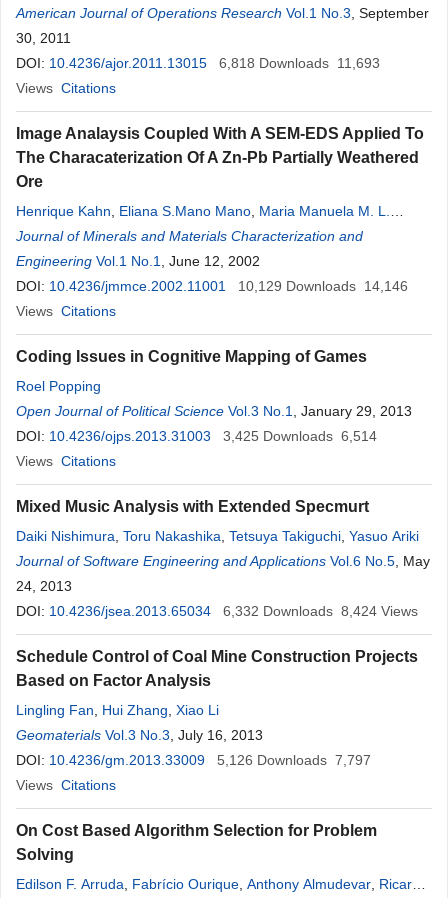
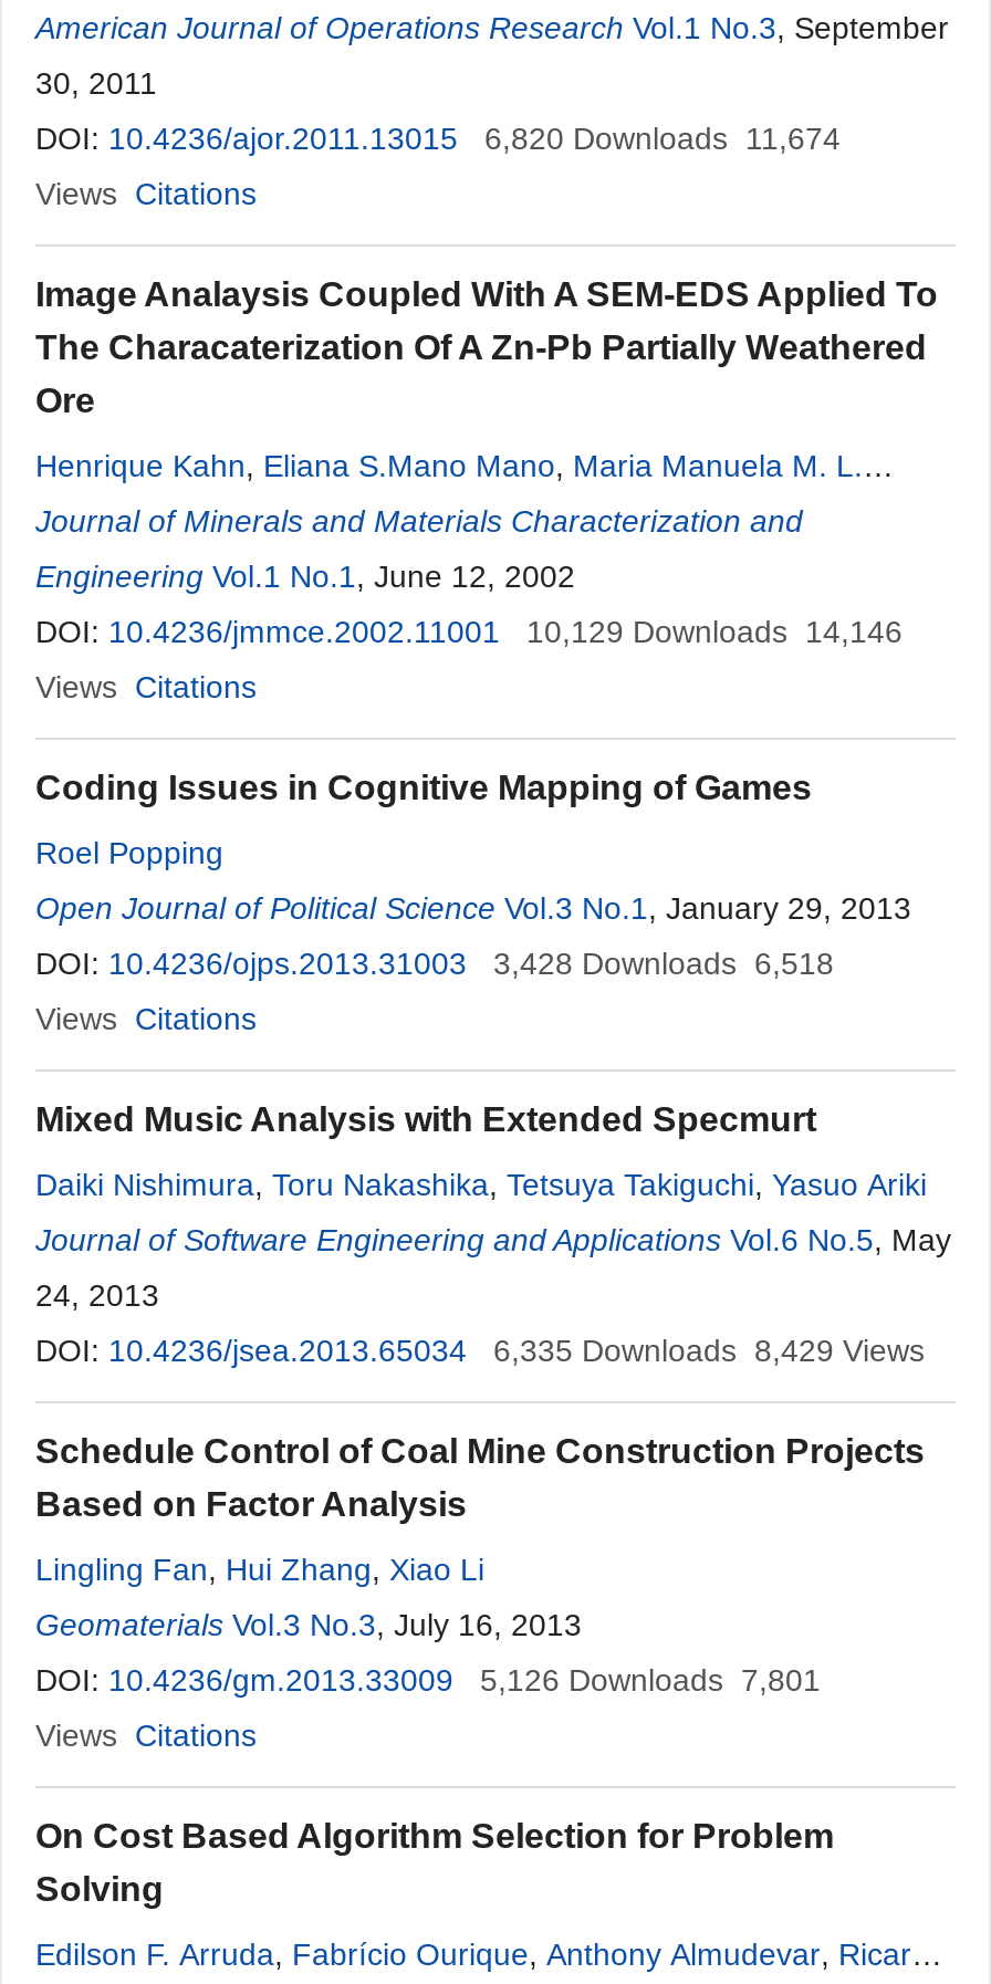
[16,55,380,71] DOI: 10.4236/ajor.2011.13015 6,818 Downloads 11,693 -> [35,121,841,156] DOI: 10.4236/ajor.2011.13015 6,820 Downloads 11,674
[16,428,377,444] DOI: 10.4236/ojps.2013.31003 3,425 Downloads 6,514 -> [35,946,834,981] DOI: 10.4236/ojps.2013.31003 3,428 Downloads 6,518
[223,603,418,619] 6,332 Downloads 8,424 Views -> [493,1333,925,1368] 6,335 Downloads 8,429 Views
[16,752,371,768] DOI: 10.4236/gm.2013.33009 5,126 Downloads 7,797 -> [35,1662,821,1698] DOI: 10.4236/gm.2013.33009 5,126 Downloads 7,801

